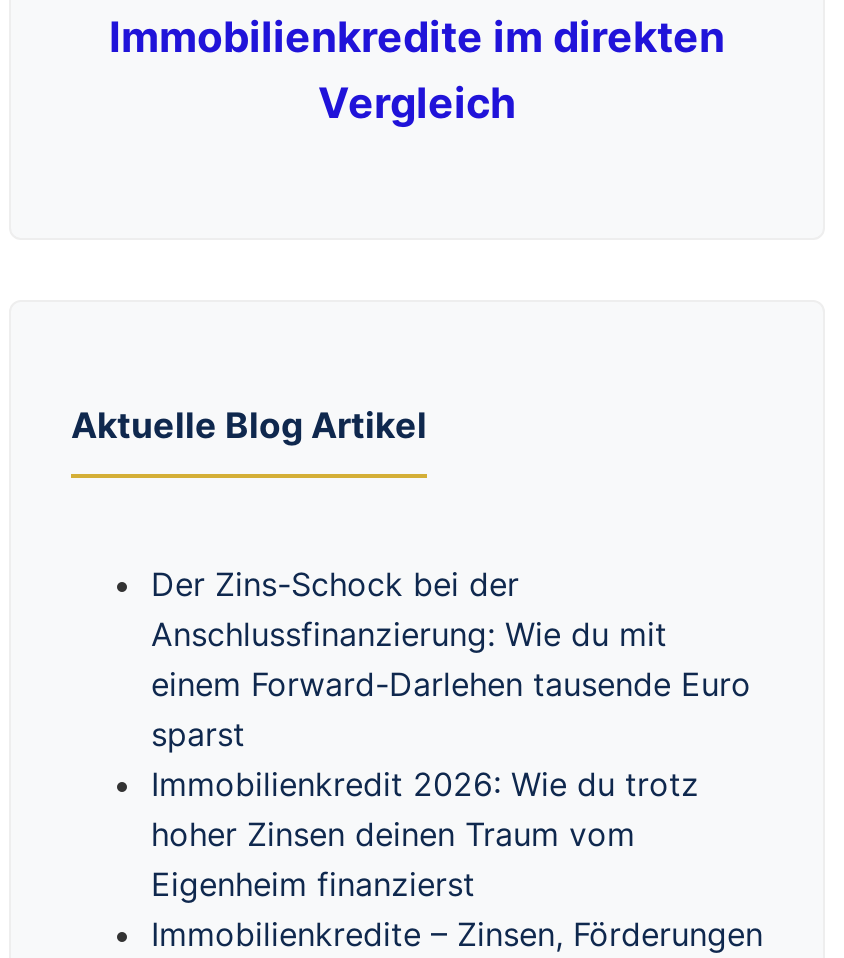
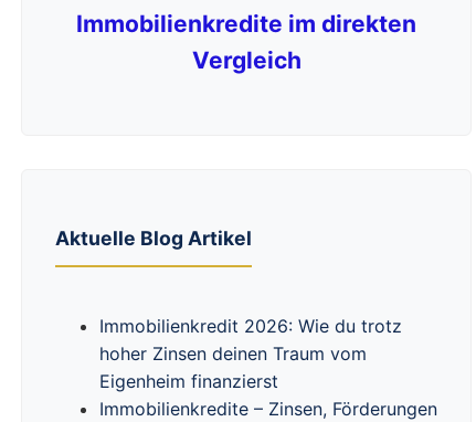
[151,564,751,754] Der Zins-Schock bei der | Anschlussfinanzierung: Wie du mit | einem Forward-Darlehen tausende Euro | sparst -> none

